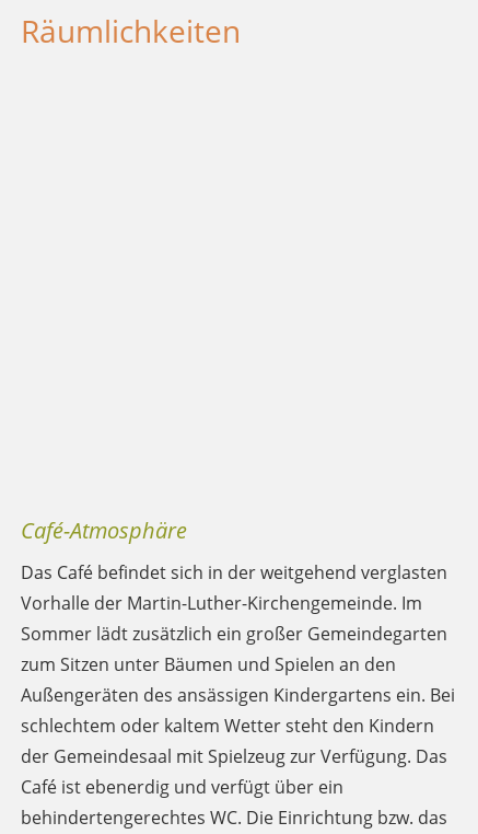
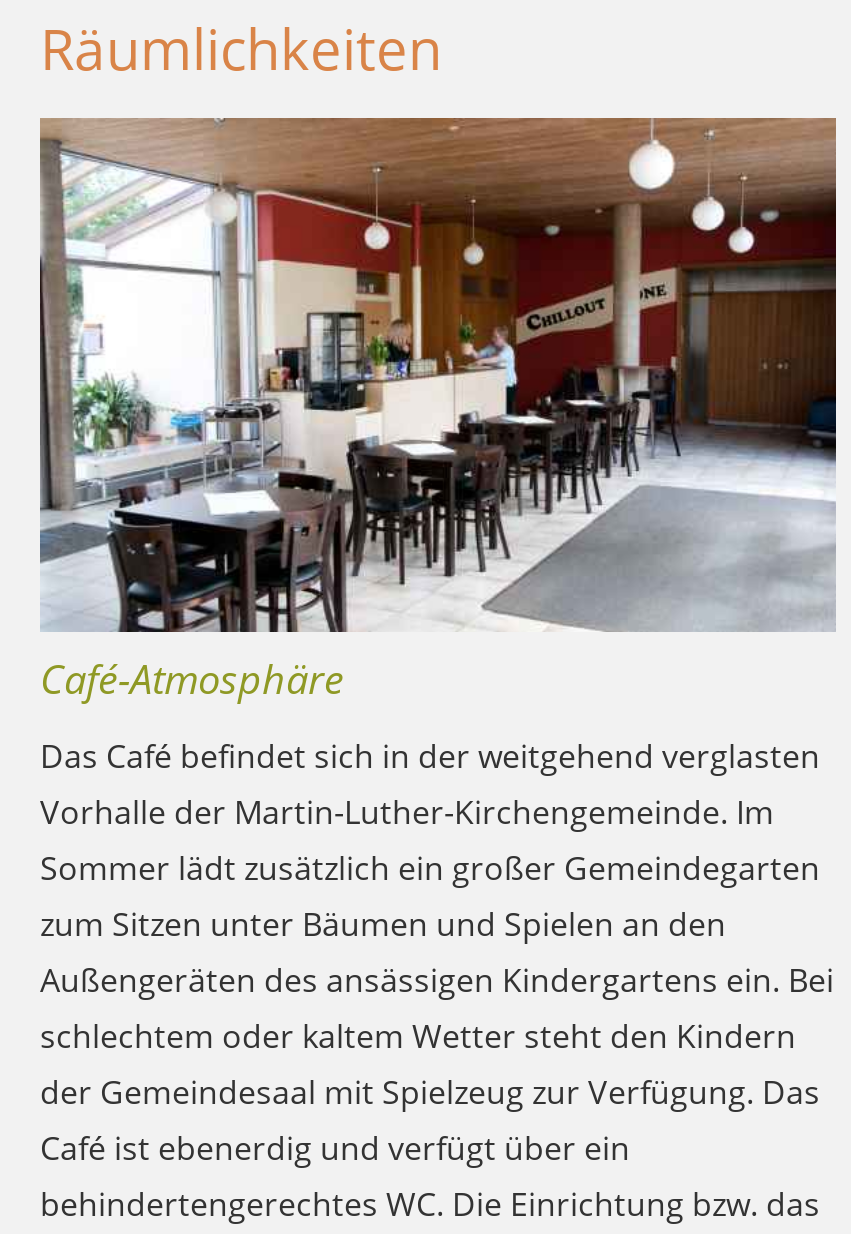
none -> [38,115,838,633] [image]

